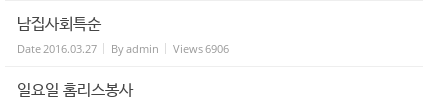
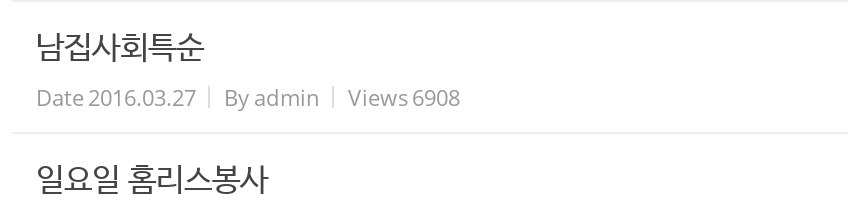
[17,41,229,56] Date 2016.03.27 By admin Views 6906 -> [36,82,460,112] Date 2016.03.27 By admin Views 6908

